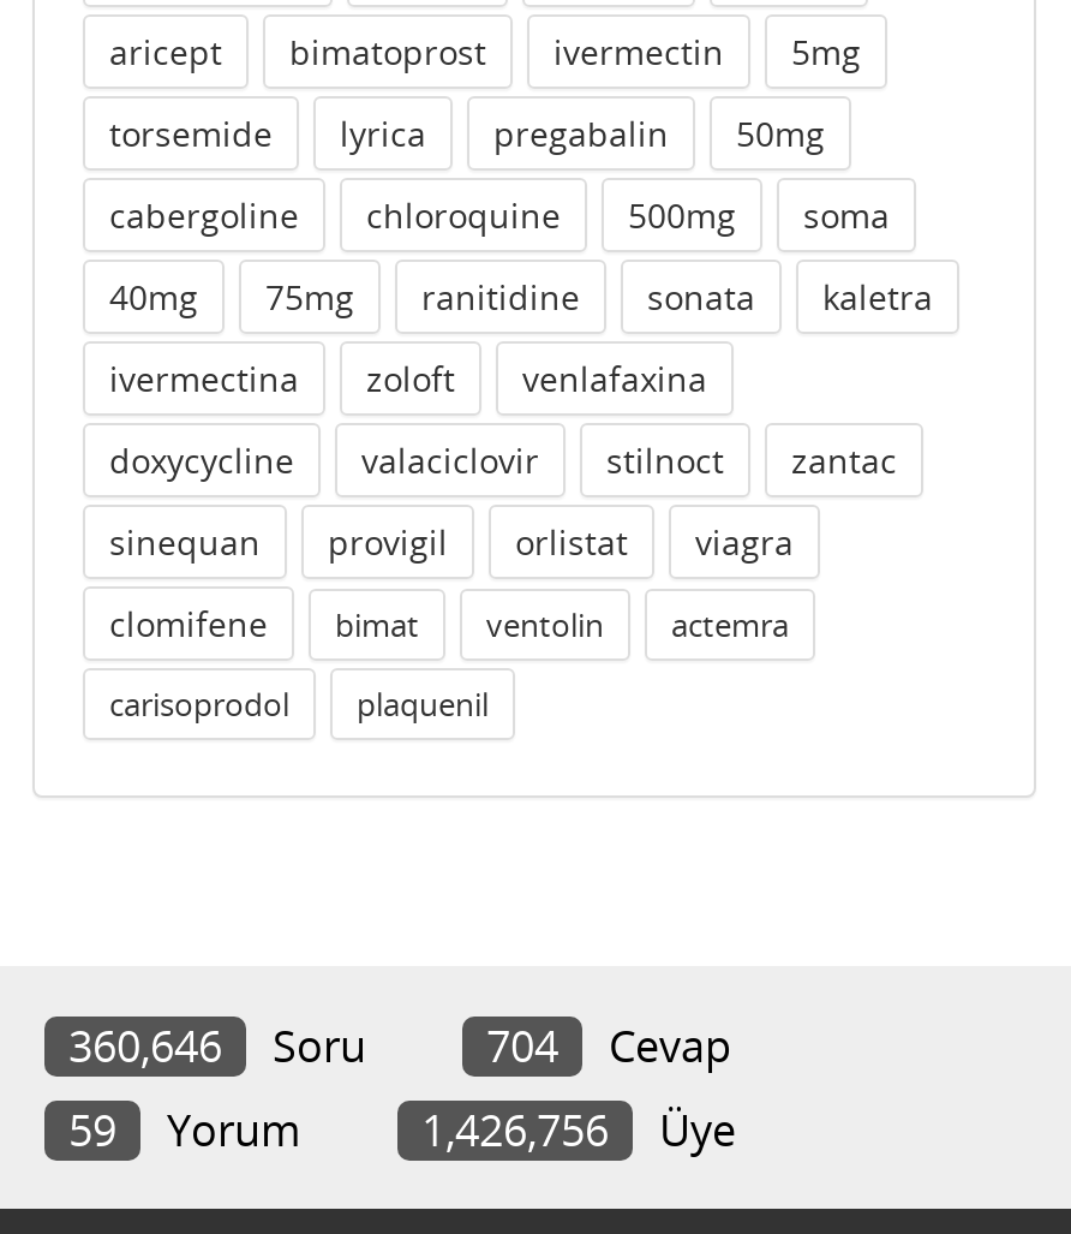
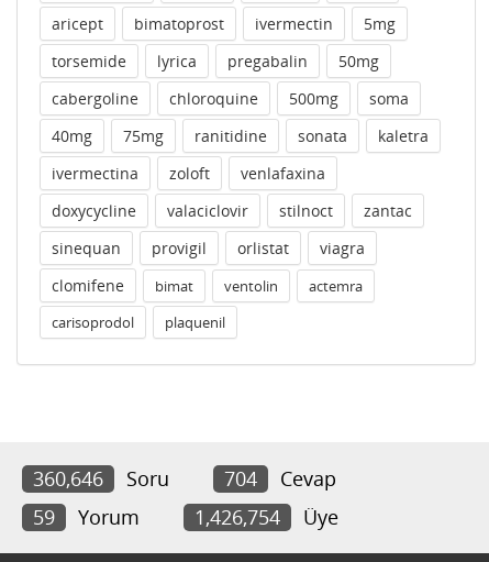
[421,1101,736,1158] 1,426,756 Üye -> [195,504,338,530] 1,426,754 Üye

